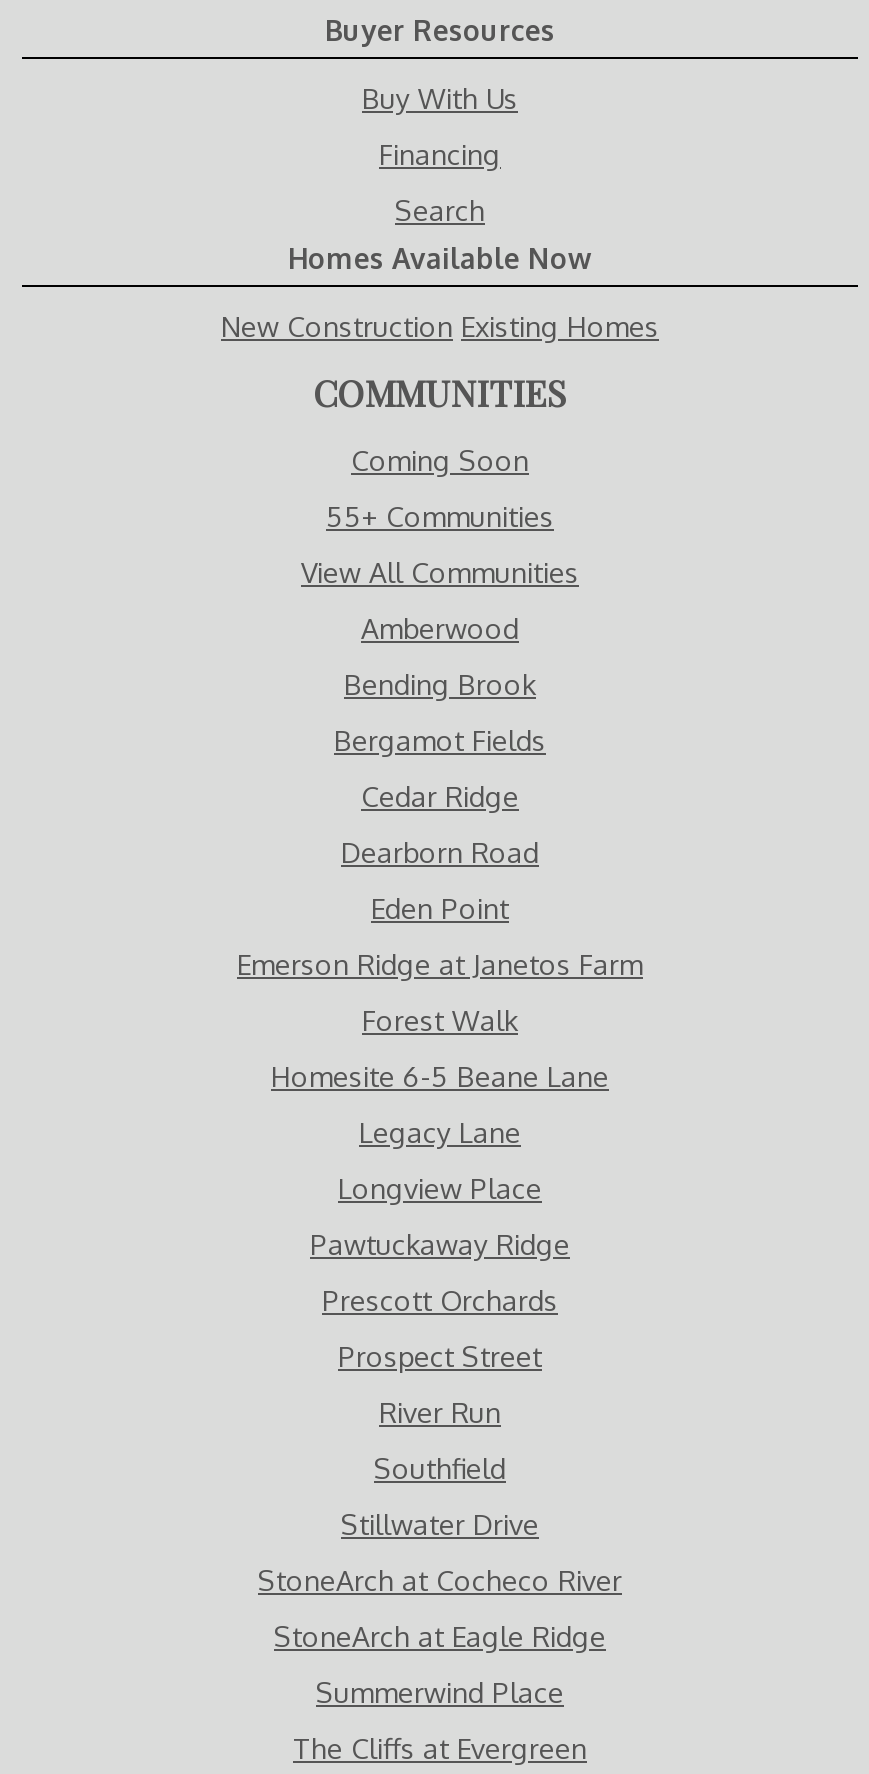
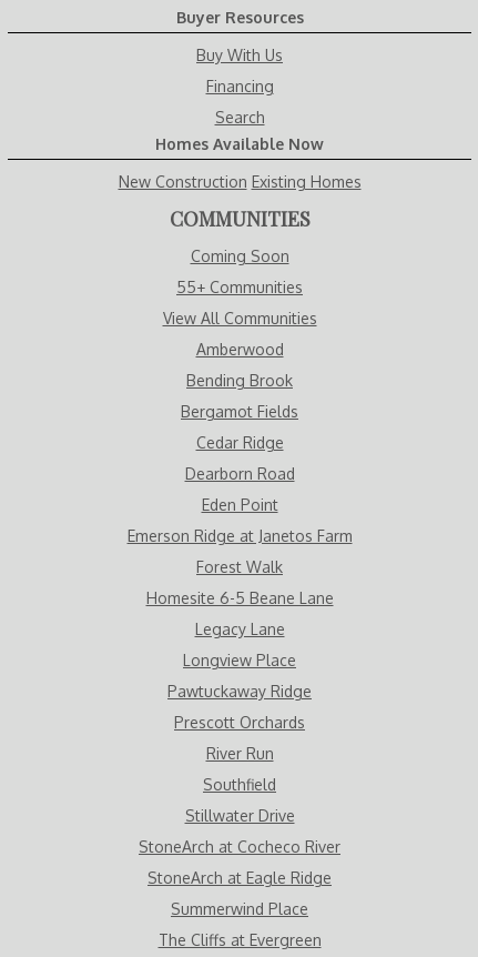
[338,1339,542,1373] Prospect Street -> none

